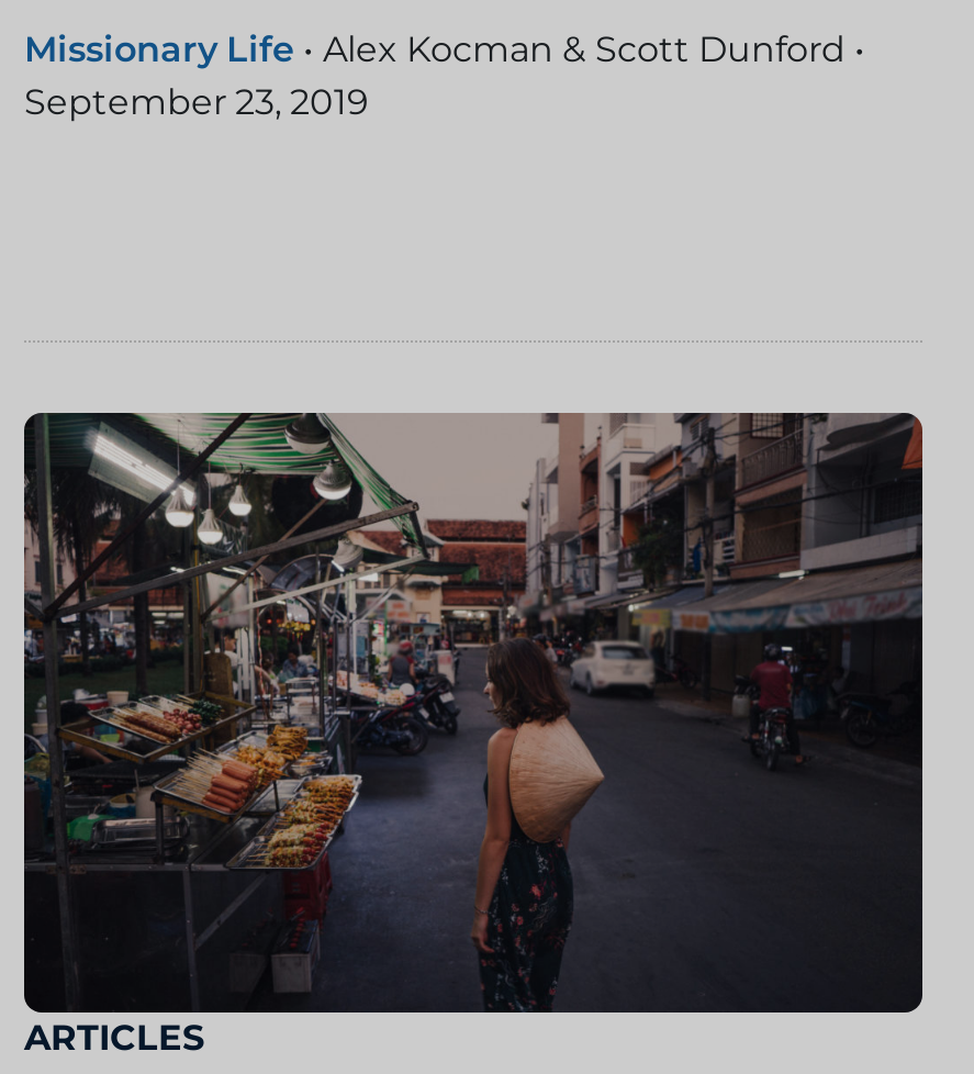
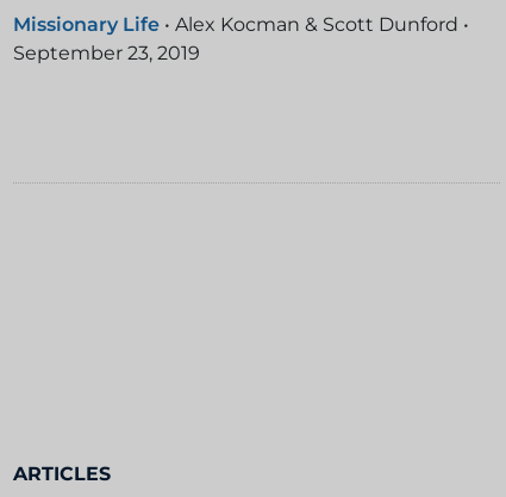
[22,410,925,1014] [image] -> none

